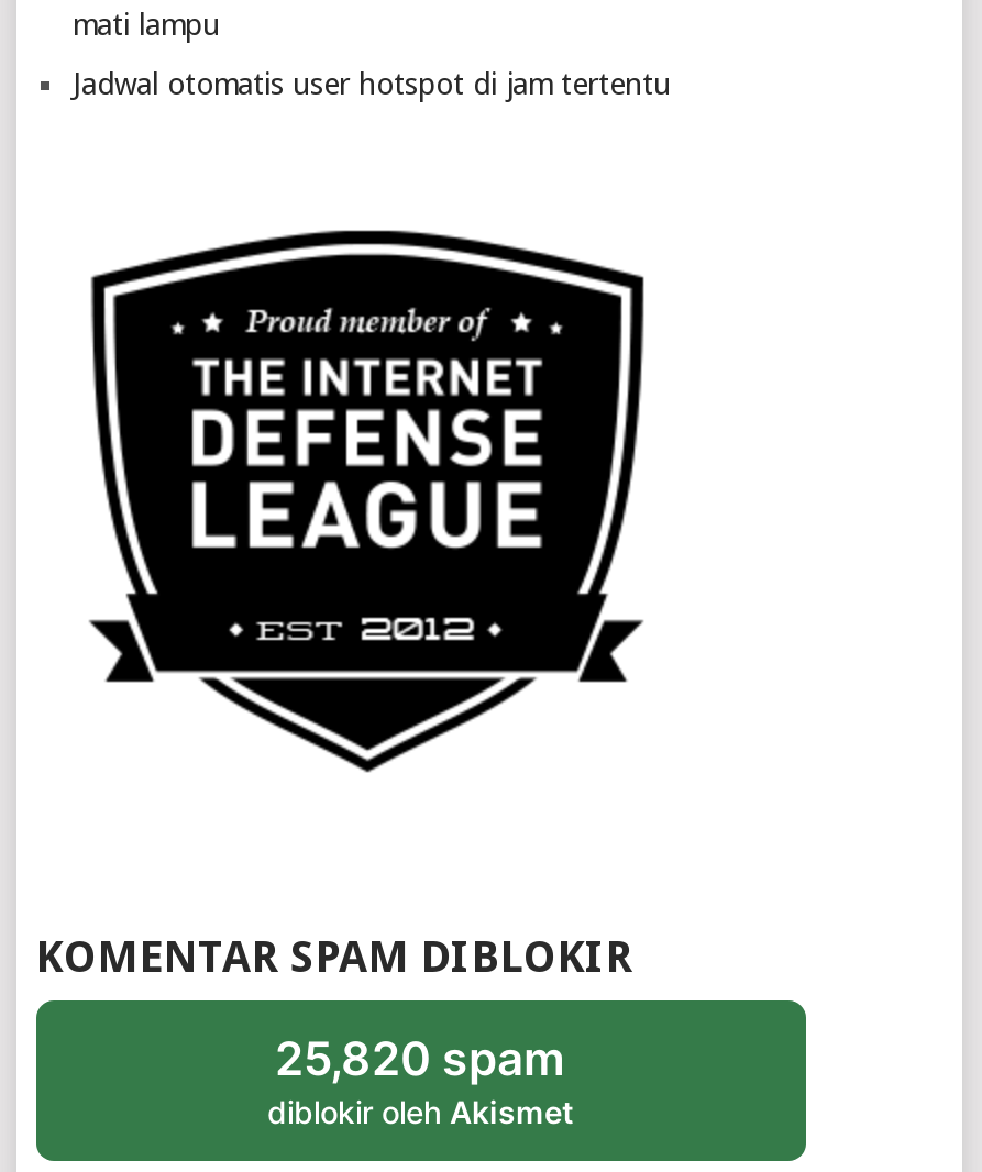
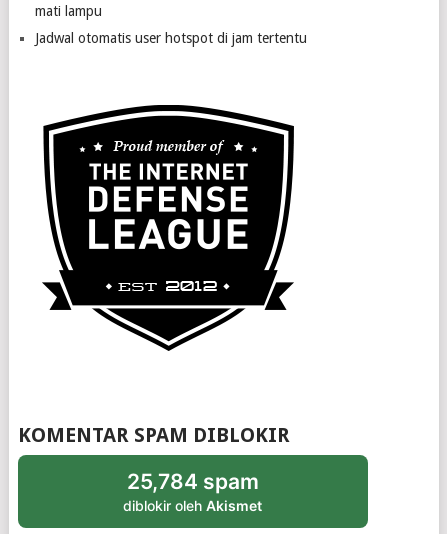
[275,1031,565,1086] 25,820 spam -> [126,469,258,494] 25,784 spam

